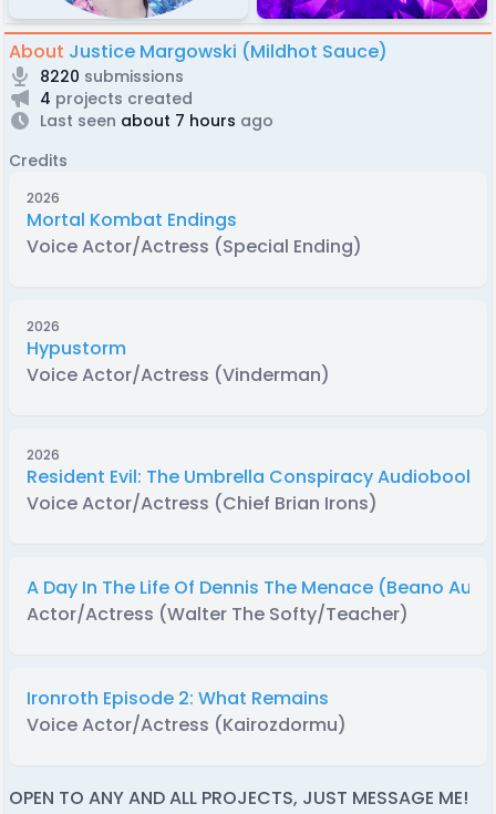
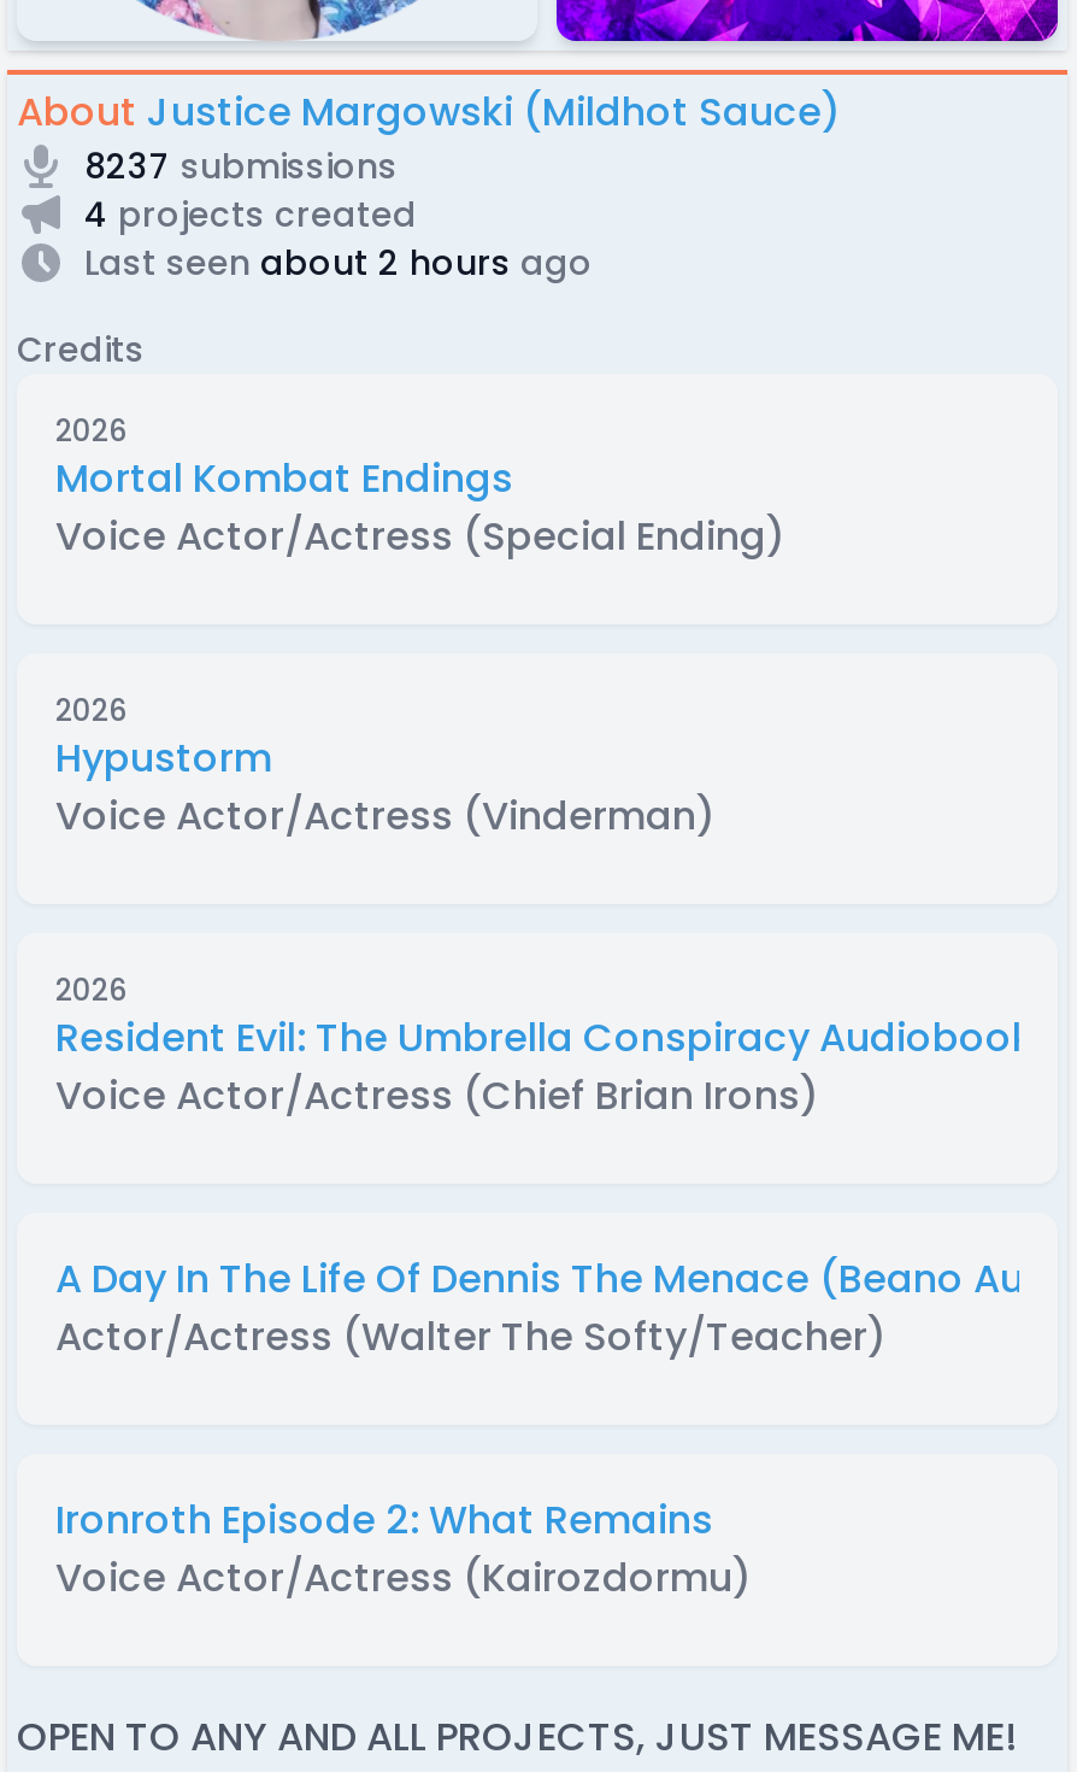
[40,65,184,87] 8220 submissions -> [84,142,398,190] 8237 submissions
[40,110,273,132] Last seen about 7 hours ago -> [84,239,593,287] Last seen about 2 hours ago

